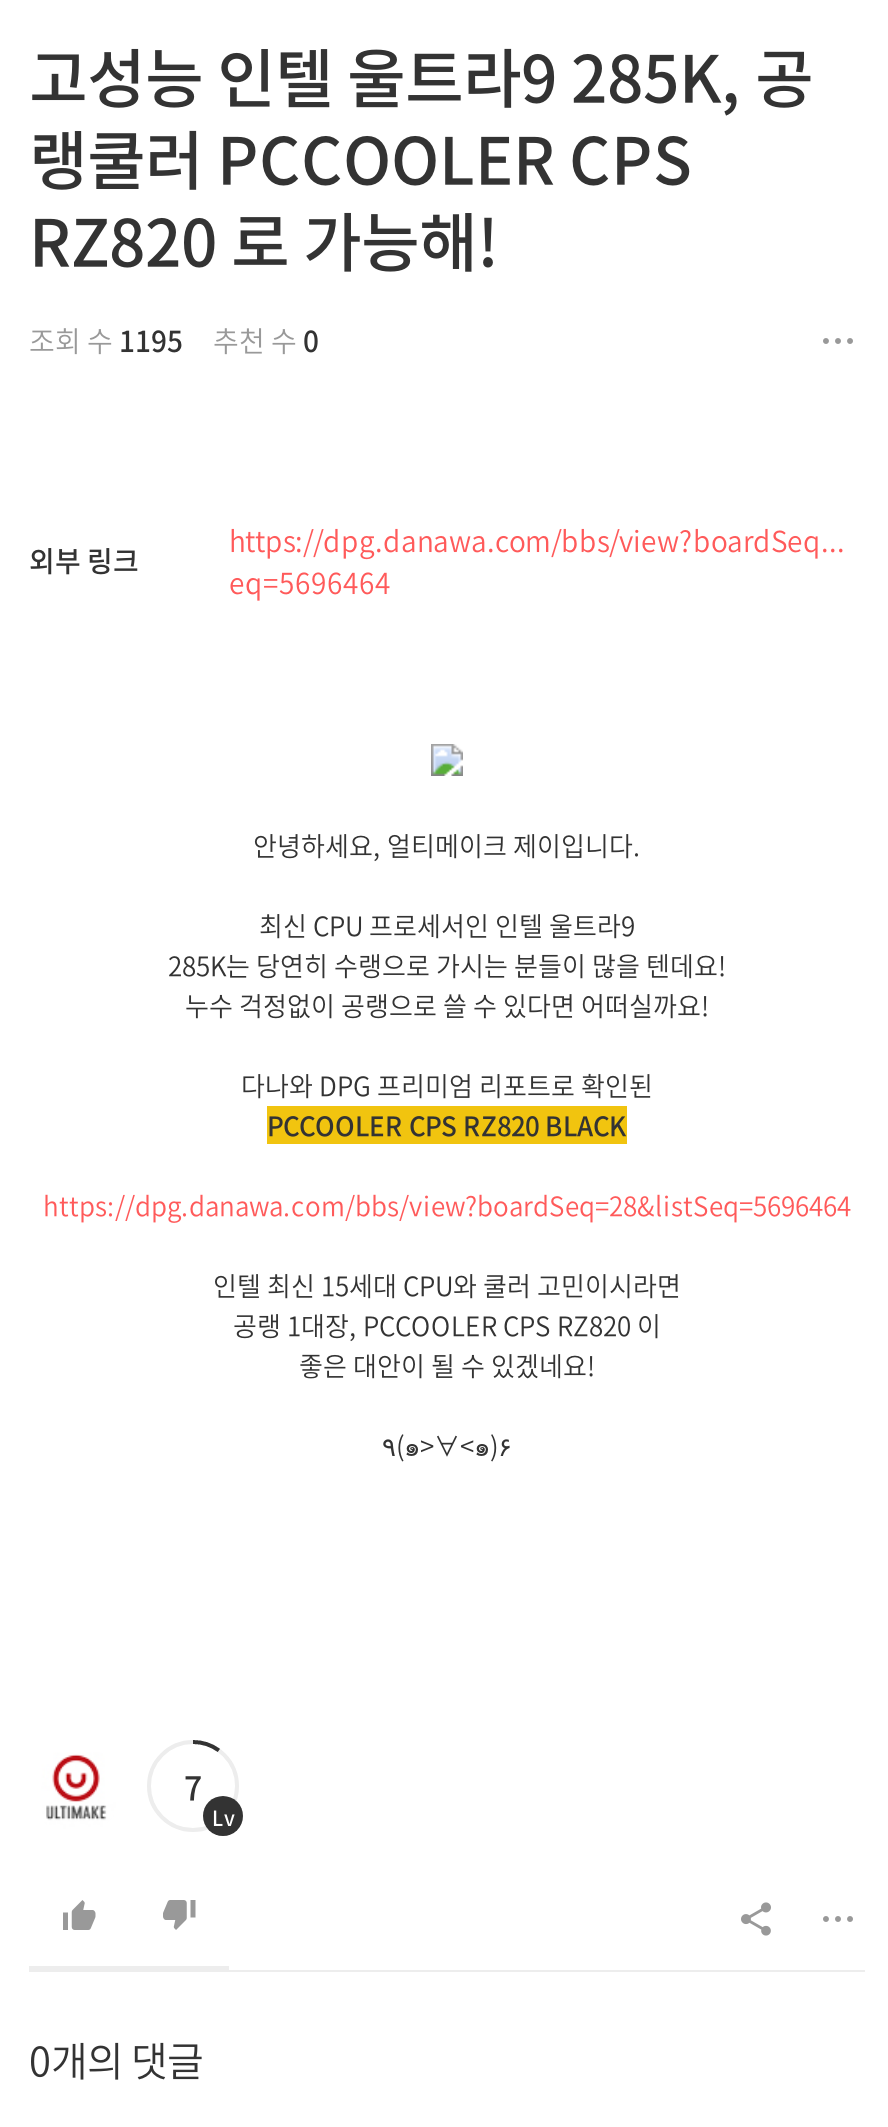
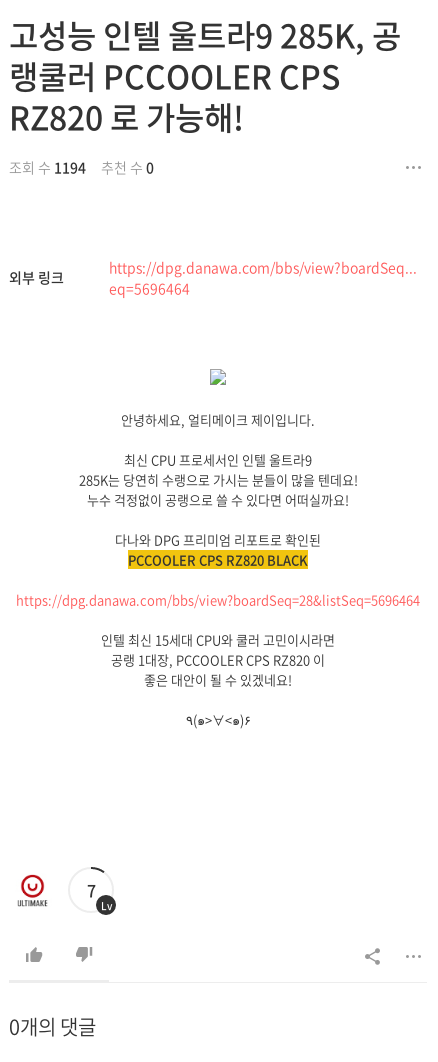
[29,319,319,359] 조회 수 1195 추천 수 0 -> [9,156,154,176] 조회 수 1194 추천 수 0

